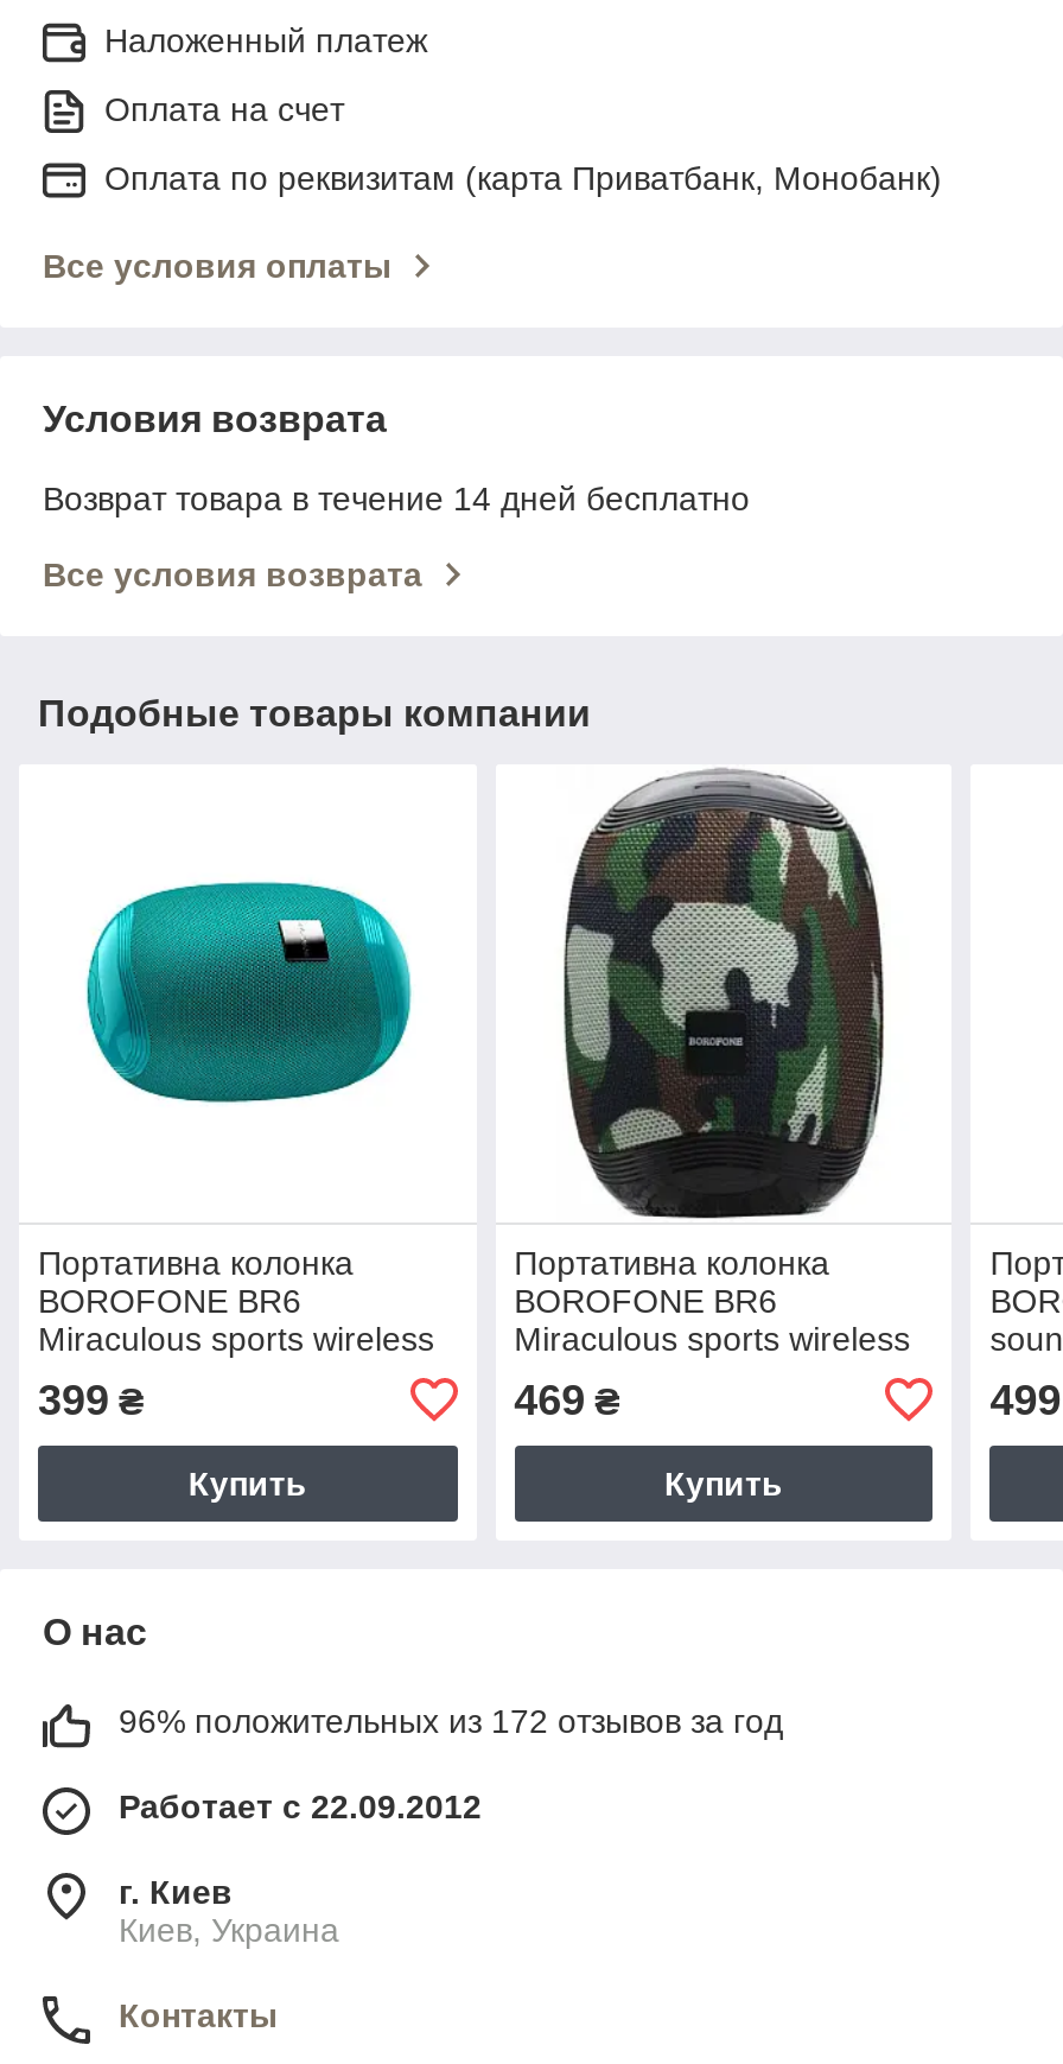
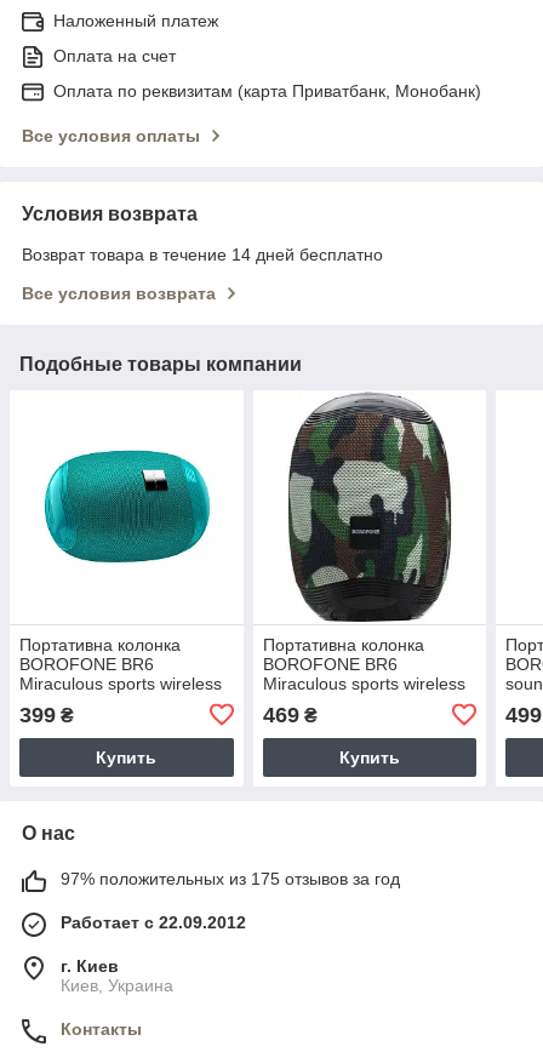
[119,1702,783,1740] 96% положительных из 172 отзывов за год -> [61,869,400,888] 97% положительных из 175 отзывов за год

